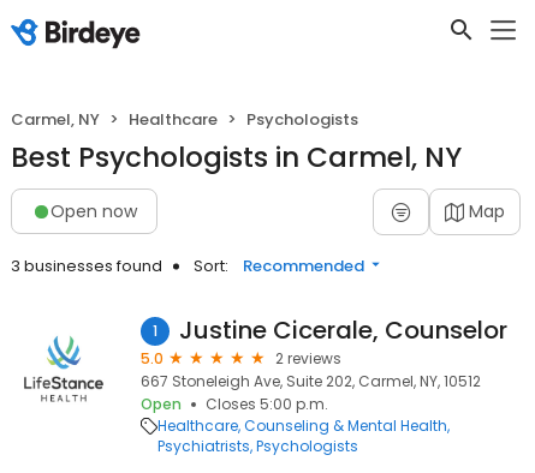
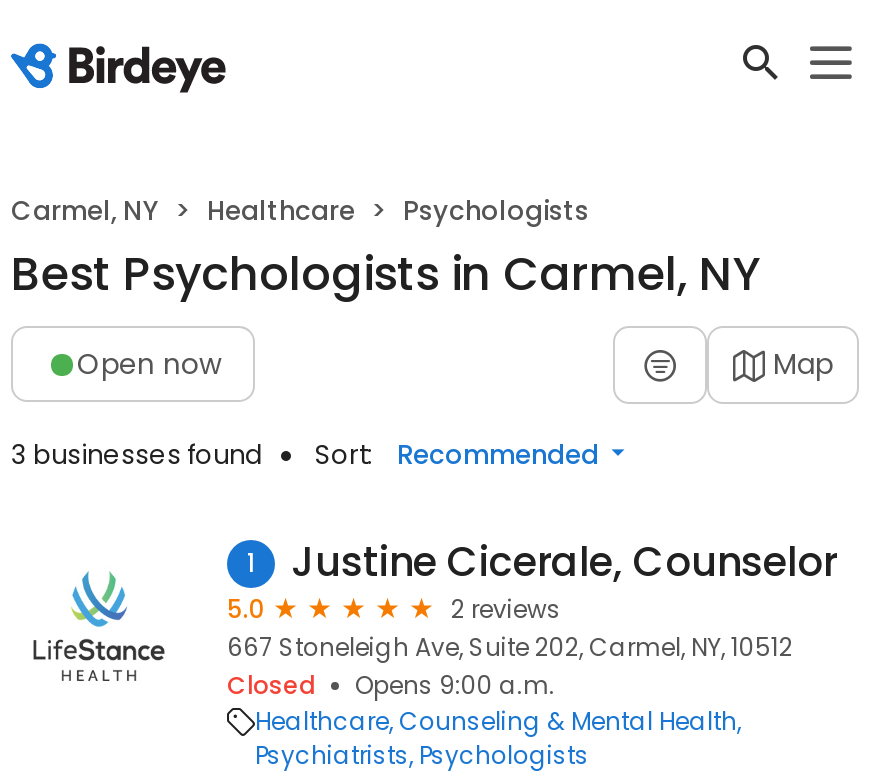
[141,394,328,414] Open | Closes 5:00 p.m. -> [227,668,555,702] Closed | Opens 9:00 a.m.

